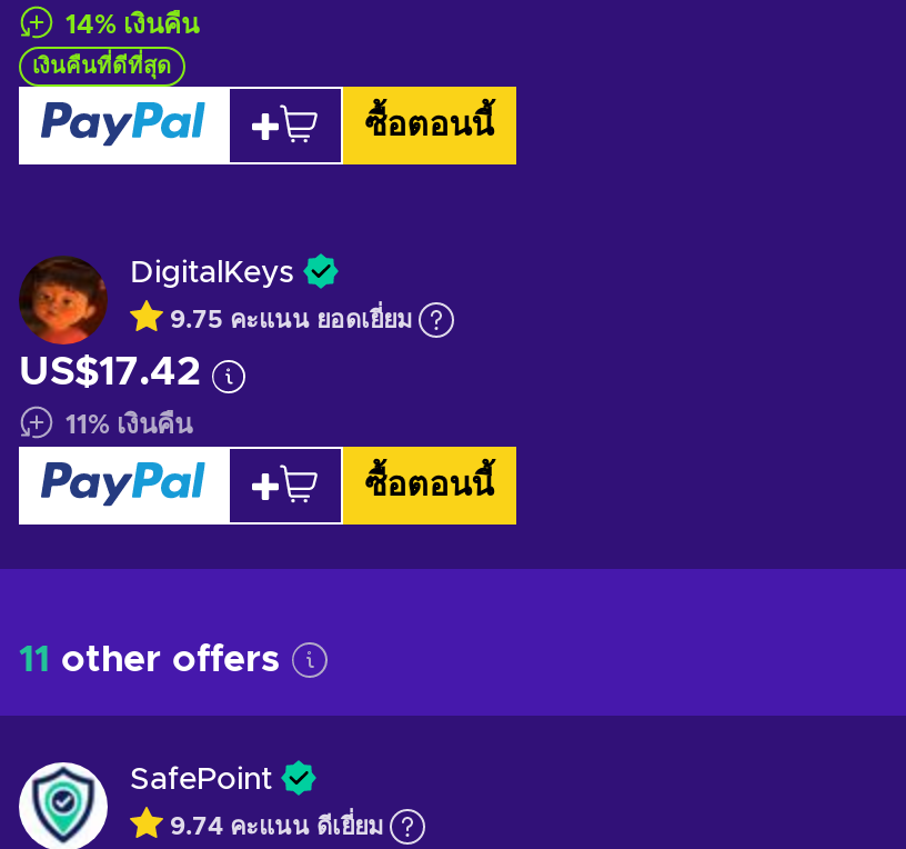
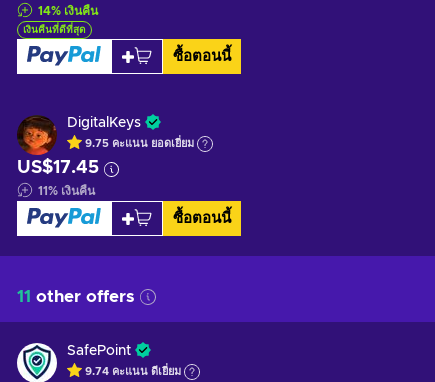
[19,352,201,392] US$17.42 -> [17,159,99,177] US$17.45

